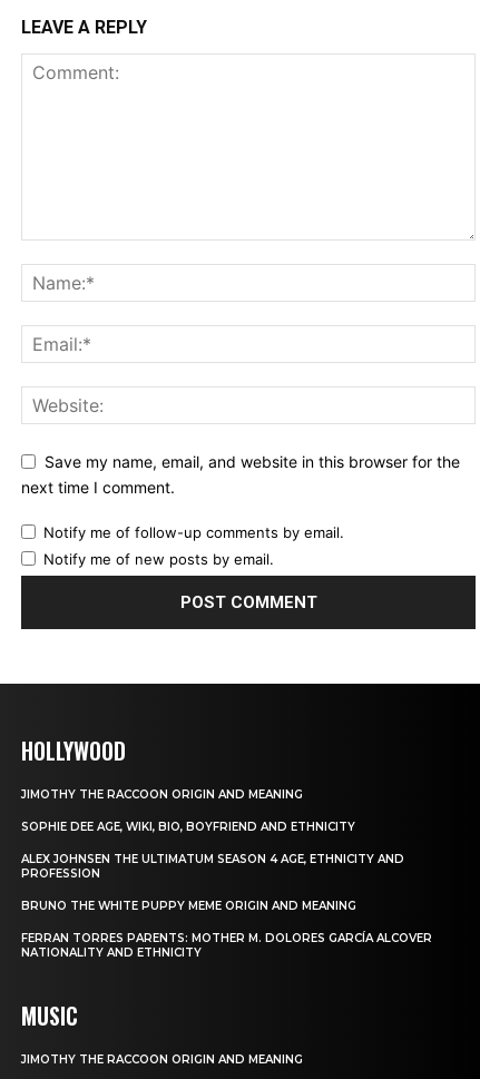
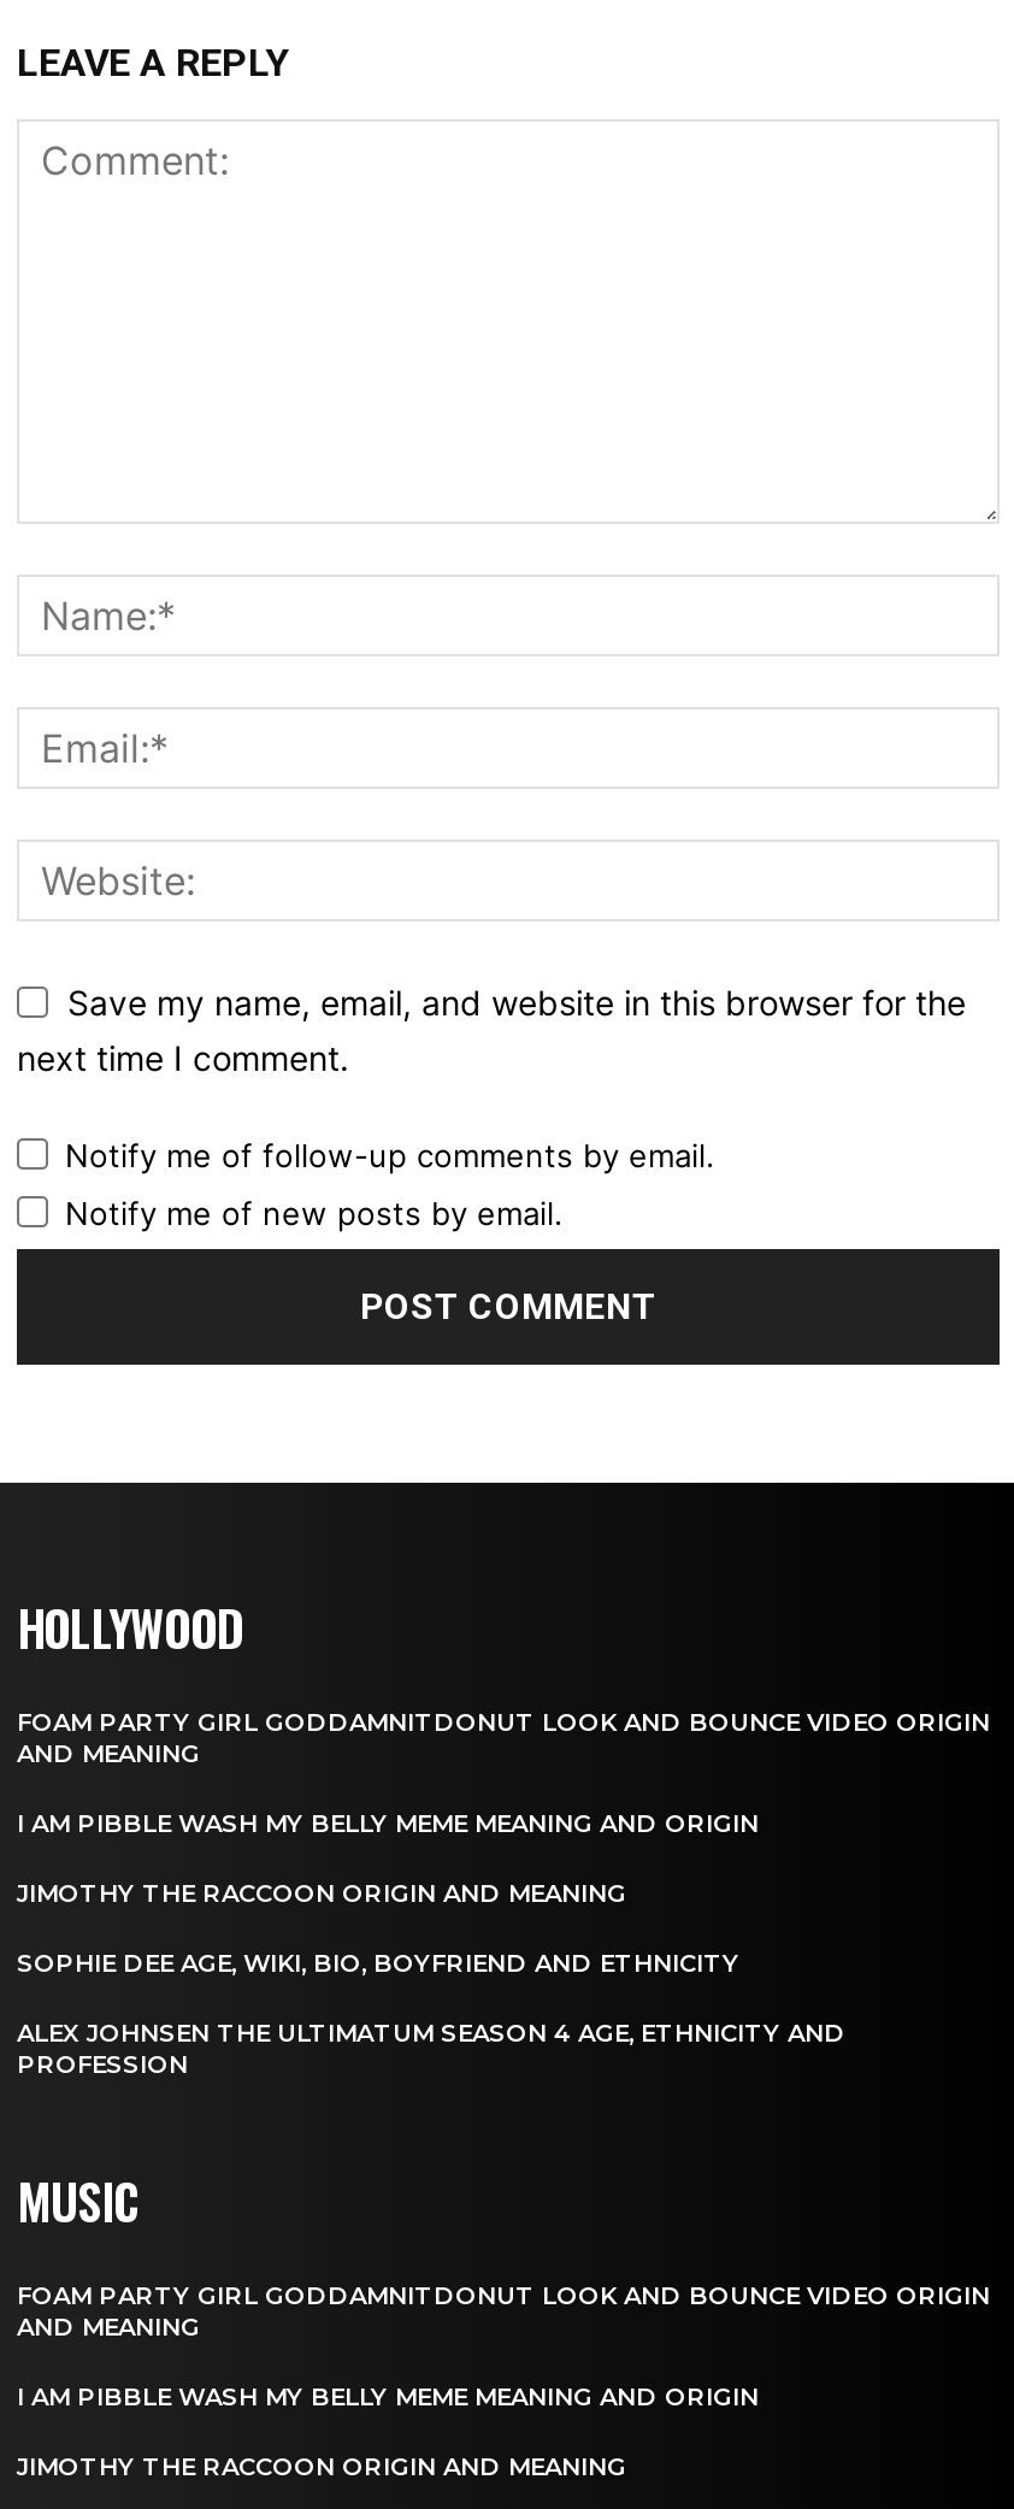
none -> [17,1706,990,1839] FOAM PARTY GIRL GODDAMNITDONUT LOOK AND BOUNCE VIDEO ORIGIN | AND MEANING | I AM PIBBLE WASH MY BELLY MEME MEANING AND ORIGIN
[21,898,432,960] BRUNO THE WHITE PUPPY MEME ORIGIN AND MEANING | FERRAN TORRES PARENTS: MOTHER M. DOLORES GARCÍA ALCOVER | NATIONALITY AND ETHNICITY -> none
none -> [17,2280,990,2412] FOAM PARTY GIRL GODDAMNITDONUT LOOK AND BOUNCE VIDEO ORIGIN | AND MEANING | I AM PIBBLE WASH MY BELLY MEME MEANING AND ORIGIN

